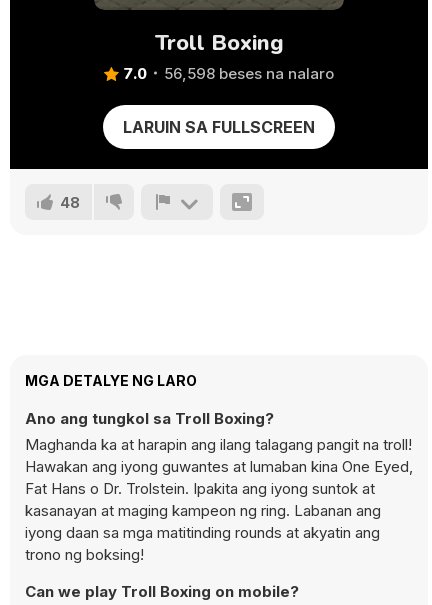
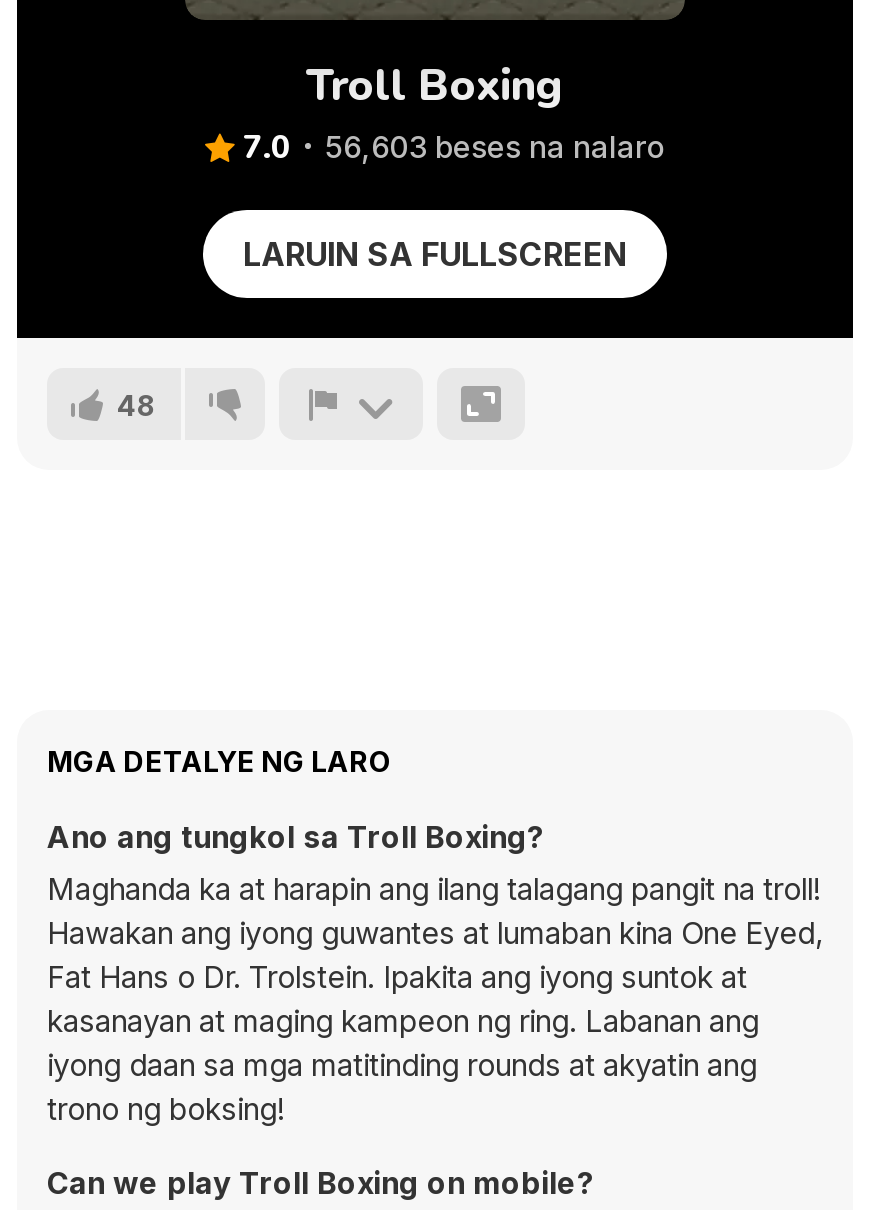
[164,64,334,83] 56,598 beses na nalaro -> [325,128,665,166] 56,603 beses na nalaro

